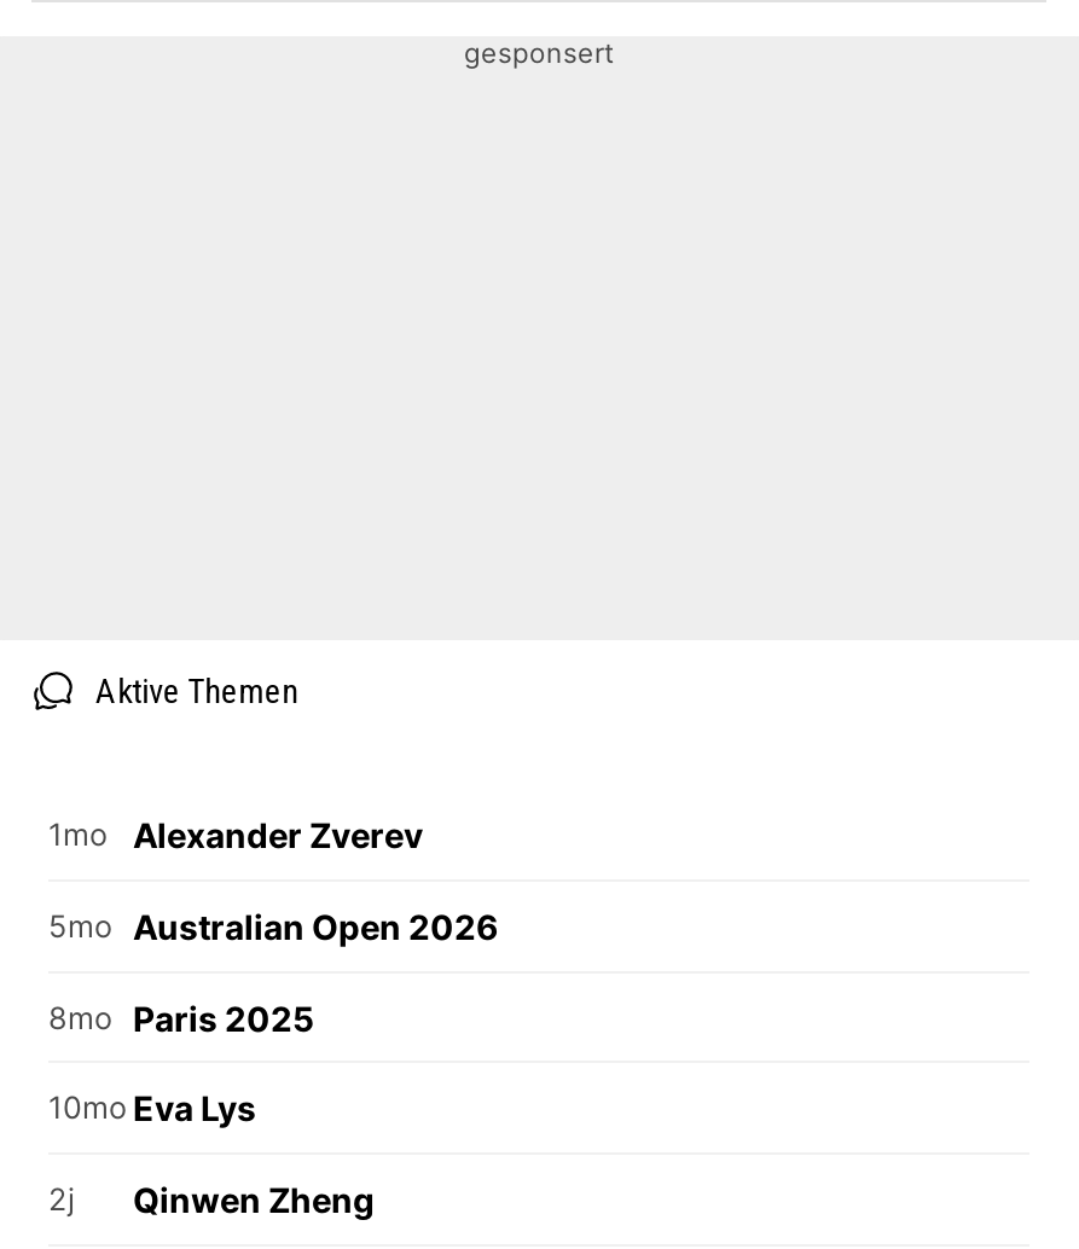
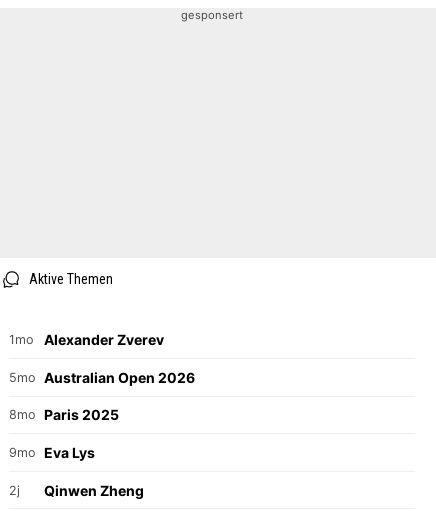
[48,1087,256,1128] 10mo Eva Lys -> [9,444,95,461] 9mo Eva Lys

